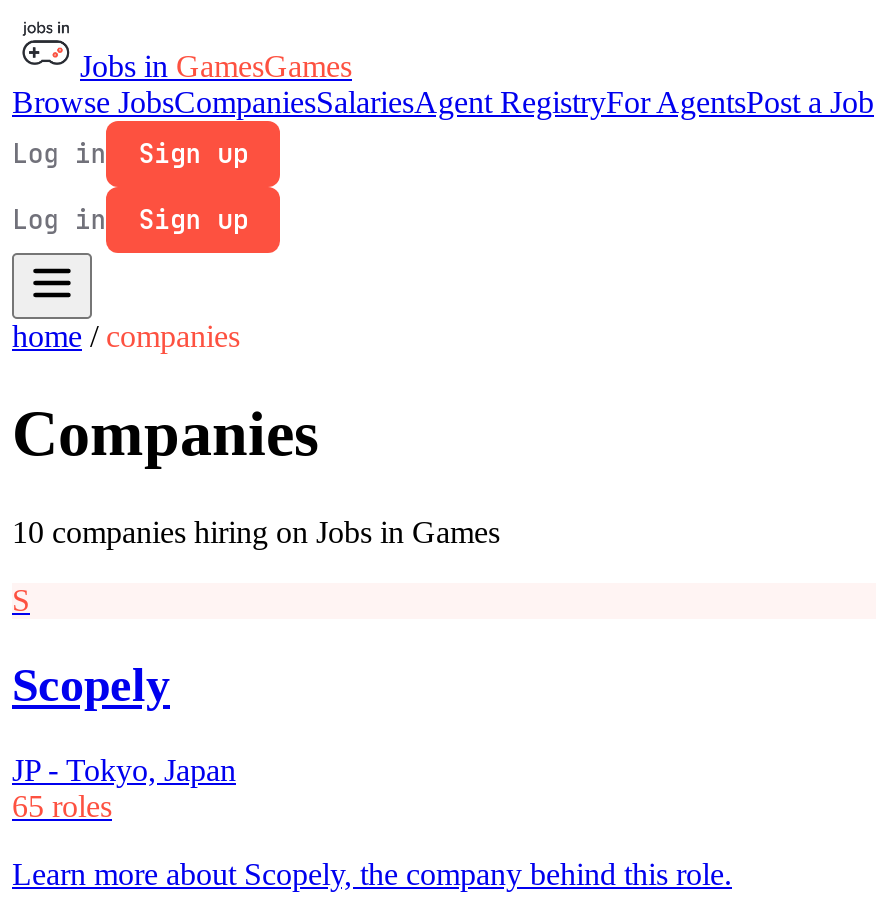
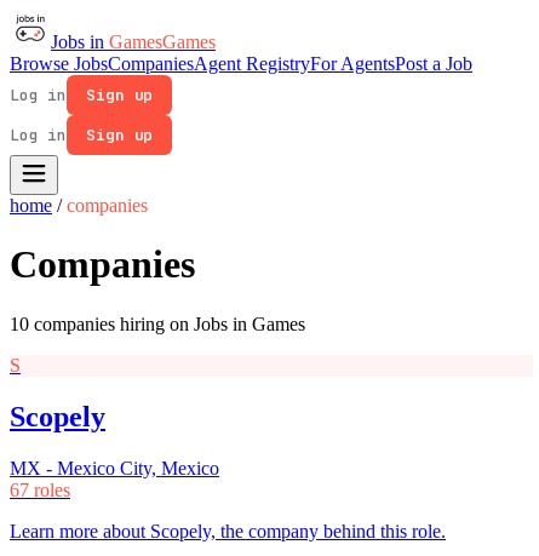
[12,85,874,119] Browse JobsCompaniesSalariesAgent RegistryFor AgentsPost a Job -> [10,53,472,74] Browse JobsCompaniesAgent RegistryFor AgentsPost a Job
[12,752,236,822] JP - Tokyo, Japan | 65 roles -> [10,458,219,500] MX - Mexico City, Mexico | 67 roles

